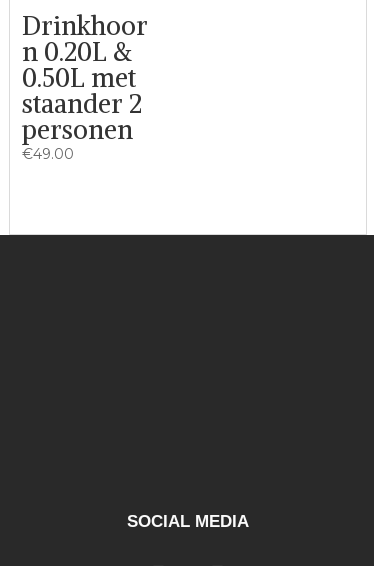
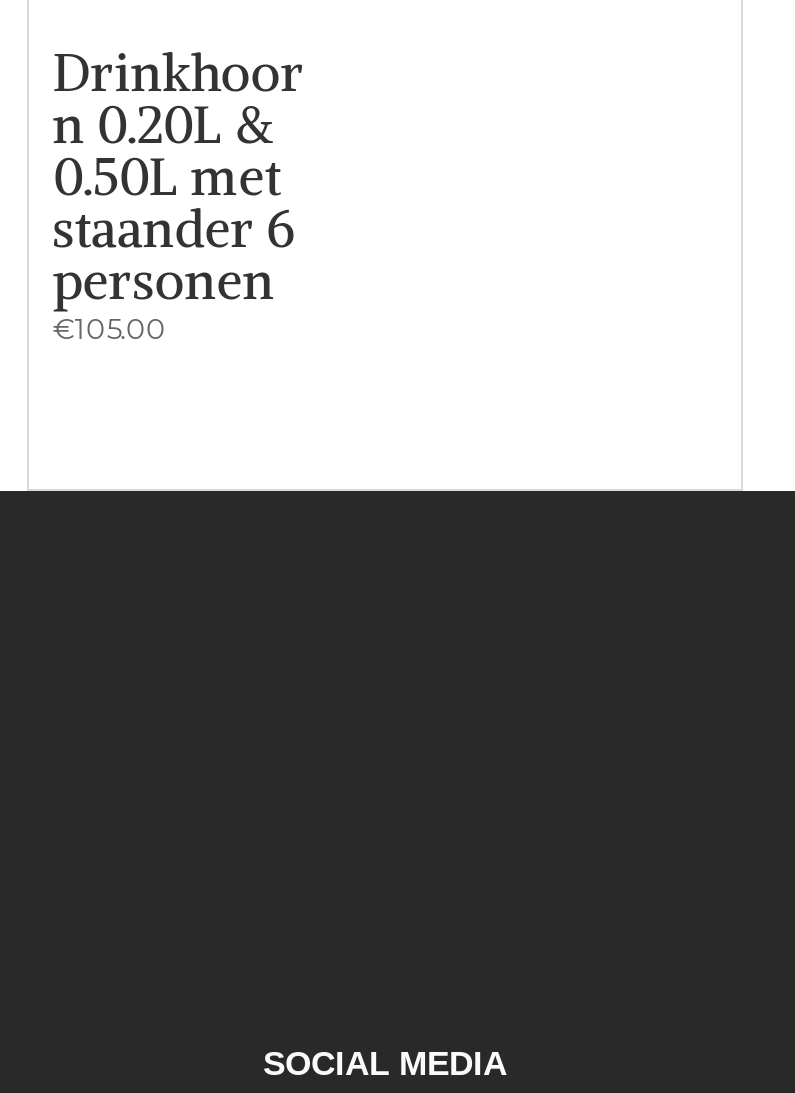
[22,87,142,120] staander 2 -> [53,196,295,262] staander 6
[22,145,74,163] €49.00 -> [53,312,167,348] €105.00

